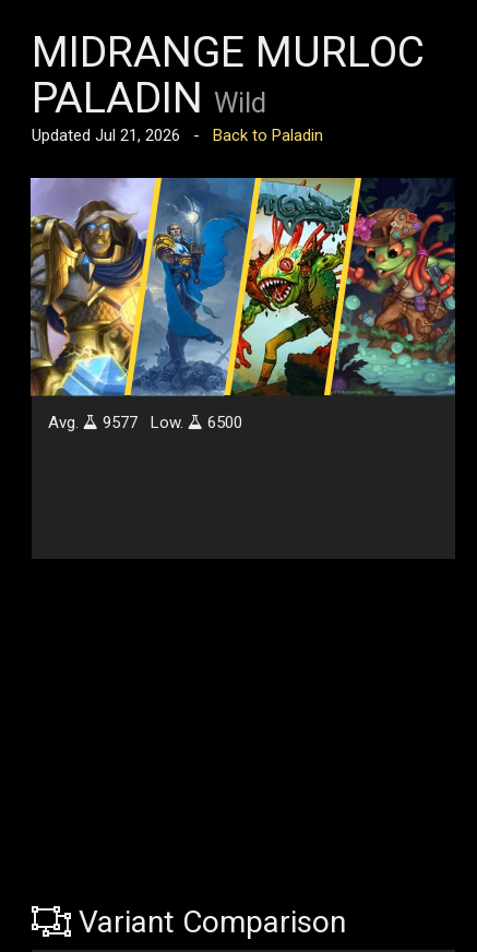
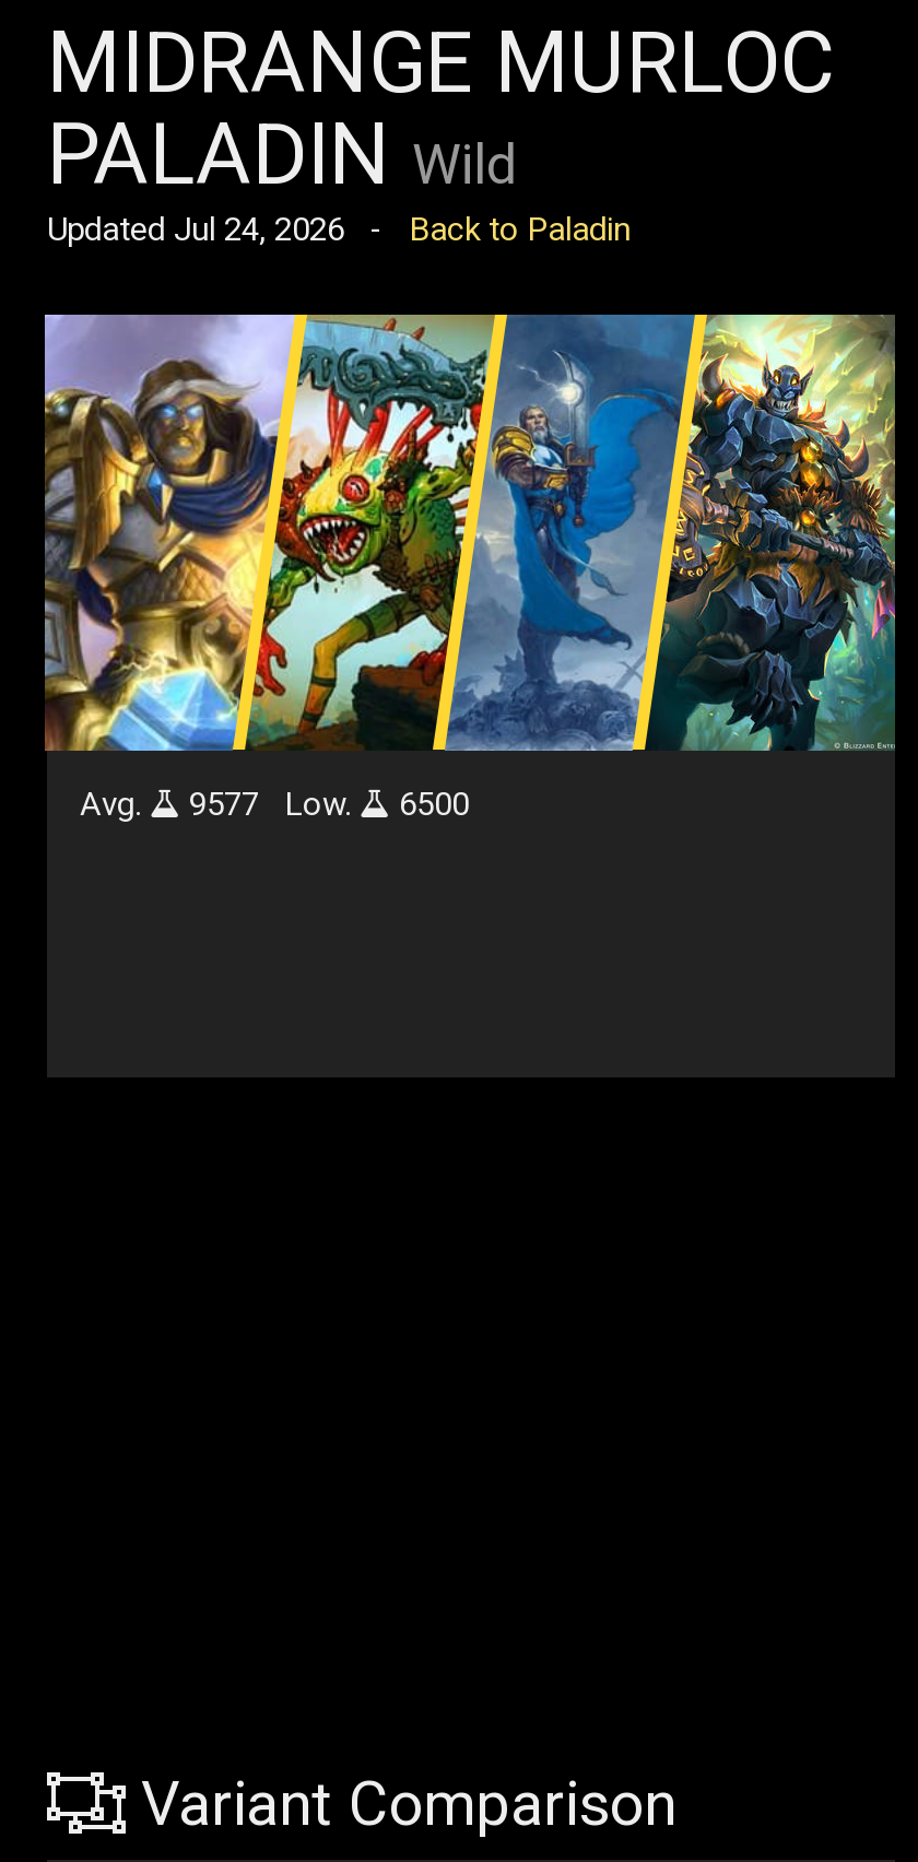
[32,126,323,145] Updated Jul 21, 2026 - Back to Paladin -> [47,210,631,249] Updated Jul 24, 2026 - Back to Paladin
[130,177,456,397] [image] -> [244,313,897,754] [image]

